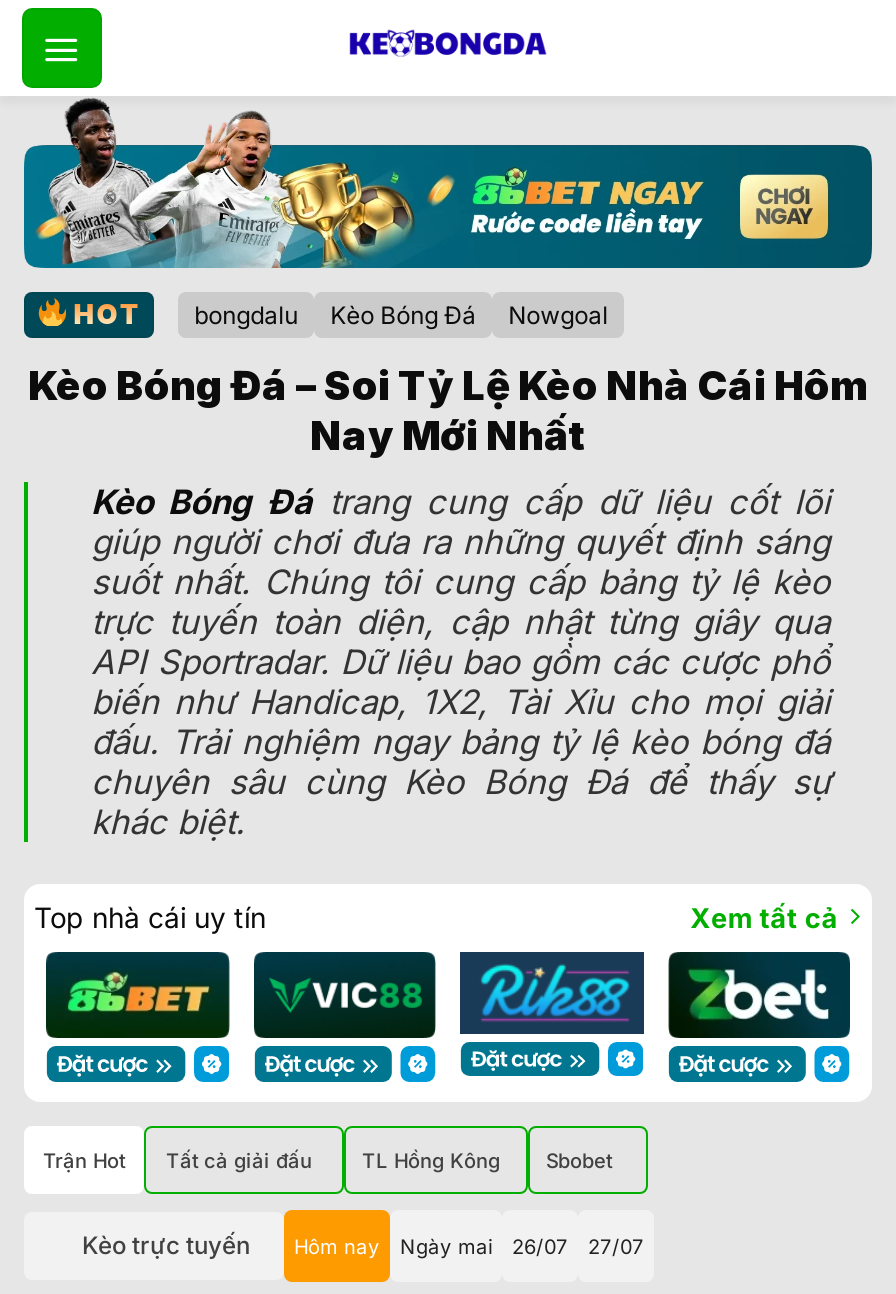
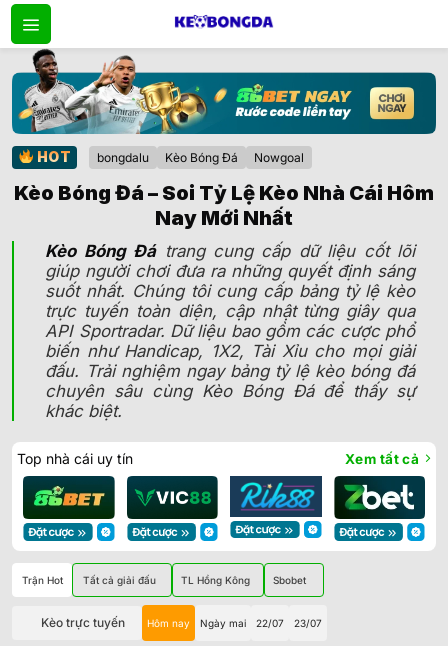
[512,1234,644,1258] 26/07 | 27/07 -> [256,617,322,629] 22/07 | 23/07

